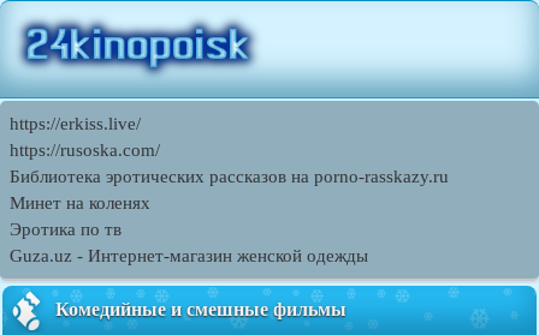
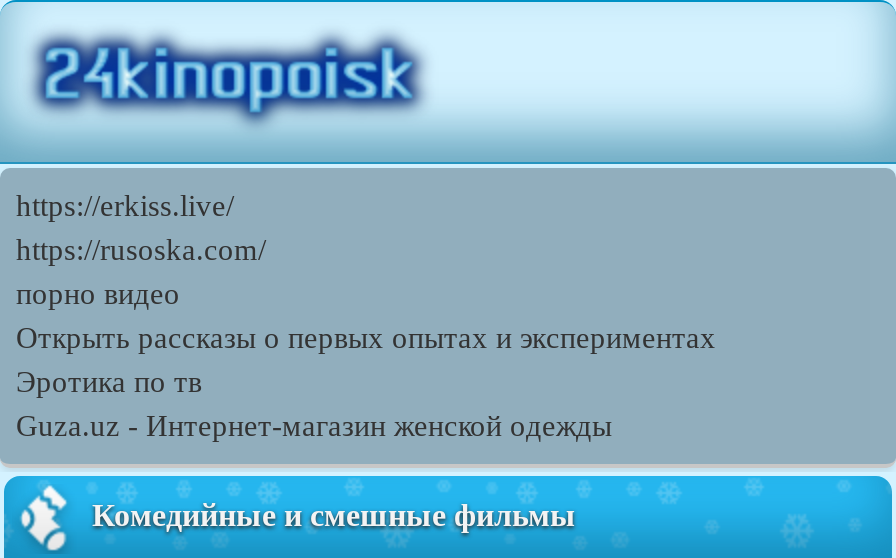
[10,167,449,213] Библиотека эротических рассказов на porno-rasskazy.ru | Минет на коленях -> [16,278,716,354] порно видео | Открыть рассказы о первых опытах и экспериментах

